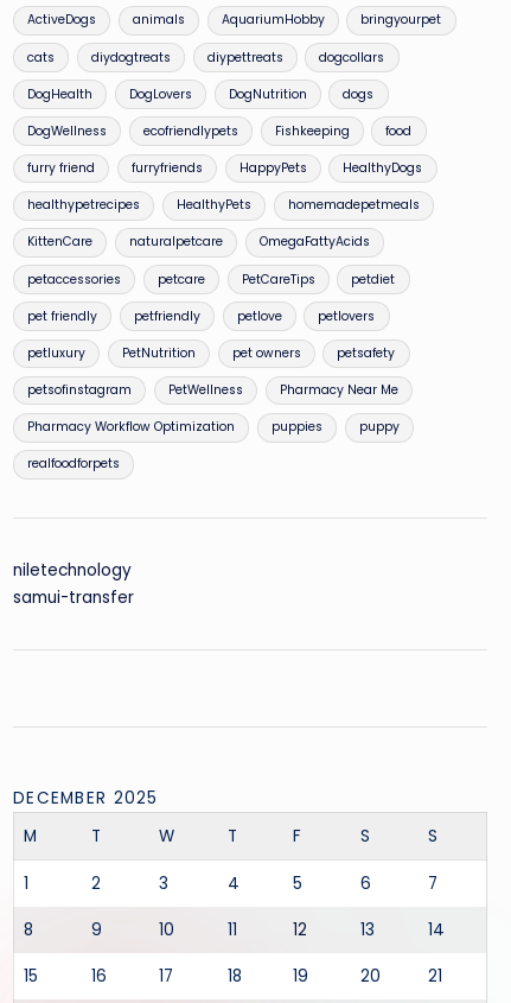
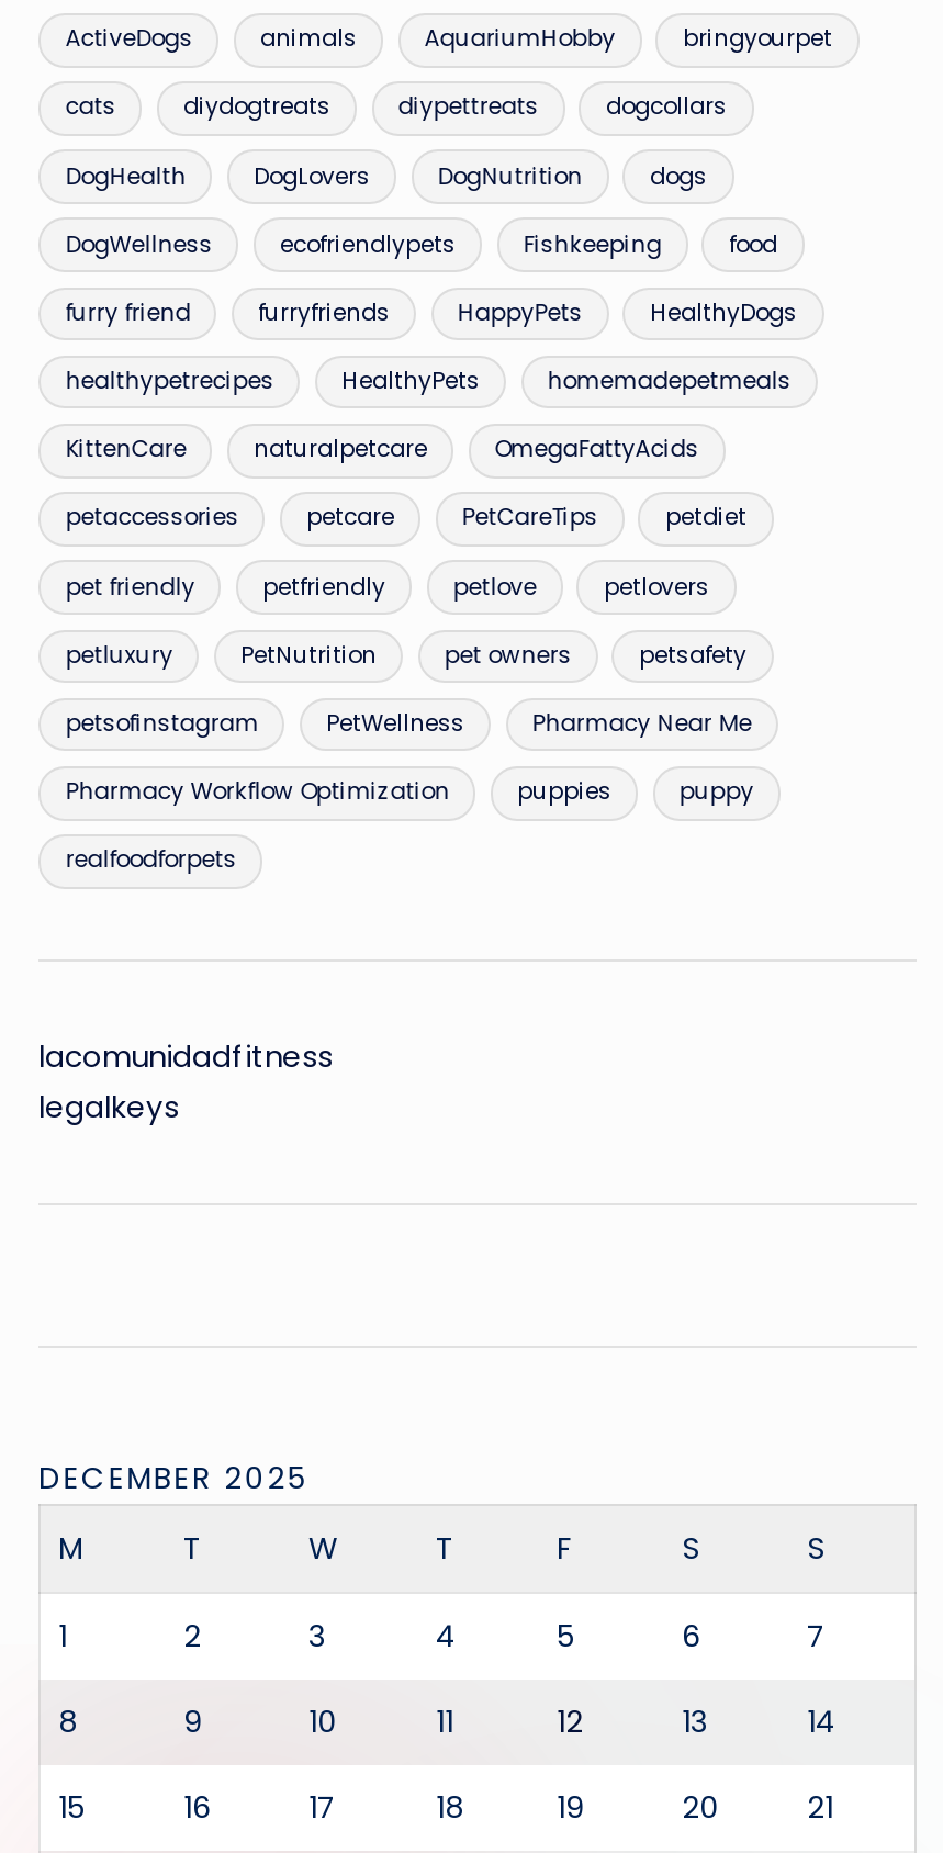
[13,559,134,609] niletechnology | samui-transfer -> [38,1036,333,1128] lacomunidadfitness | legalkeys

